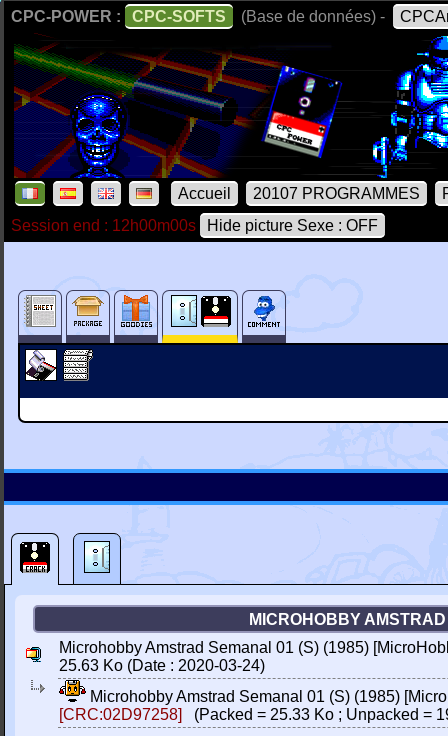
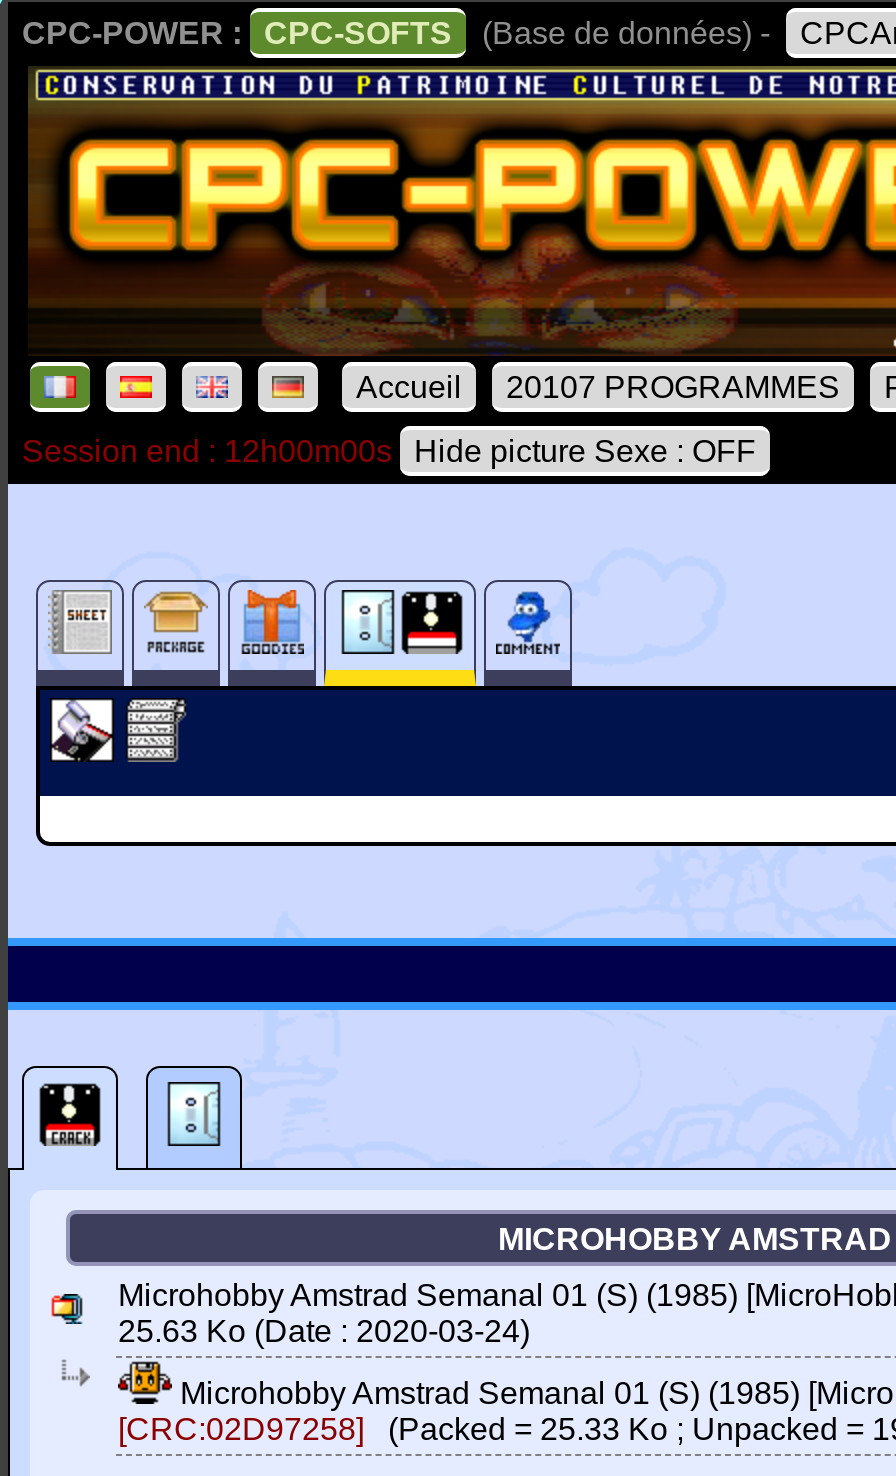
[14,33,445,179] [image] -> [28,64,890,356] [image]

